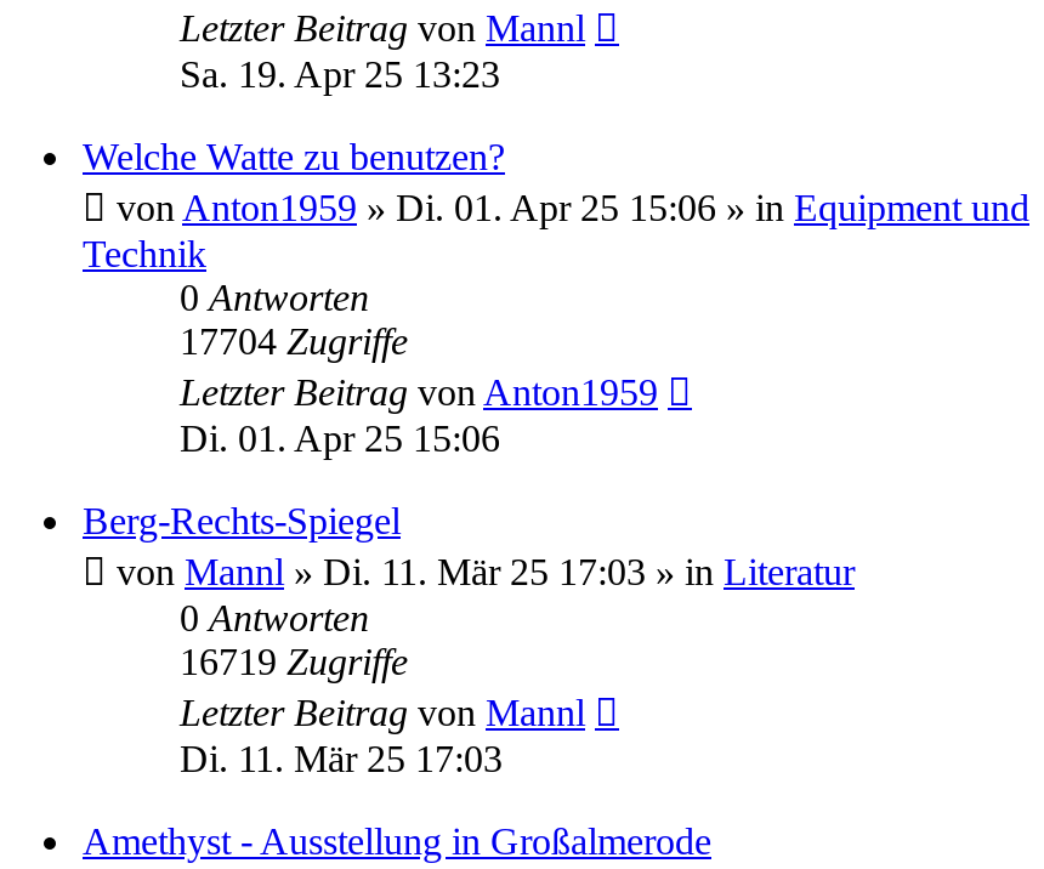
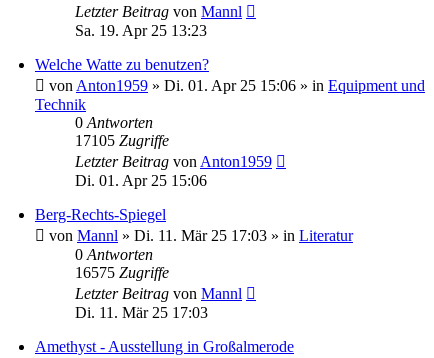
[180,320,408,362] 17704 Zugriffe -> [75,132,169,149] 17105 Zugriffe
[180,641,408,682] 16719 Zugriffe -> [75,264,169,281] 16575 Zugriffe

